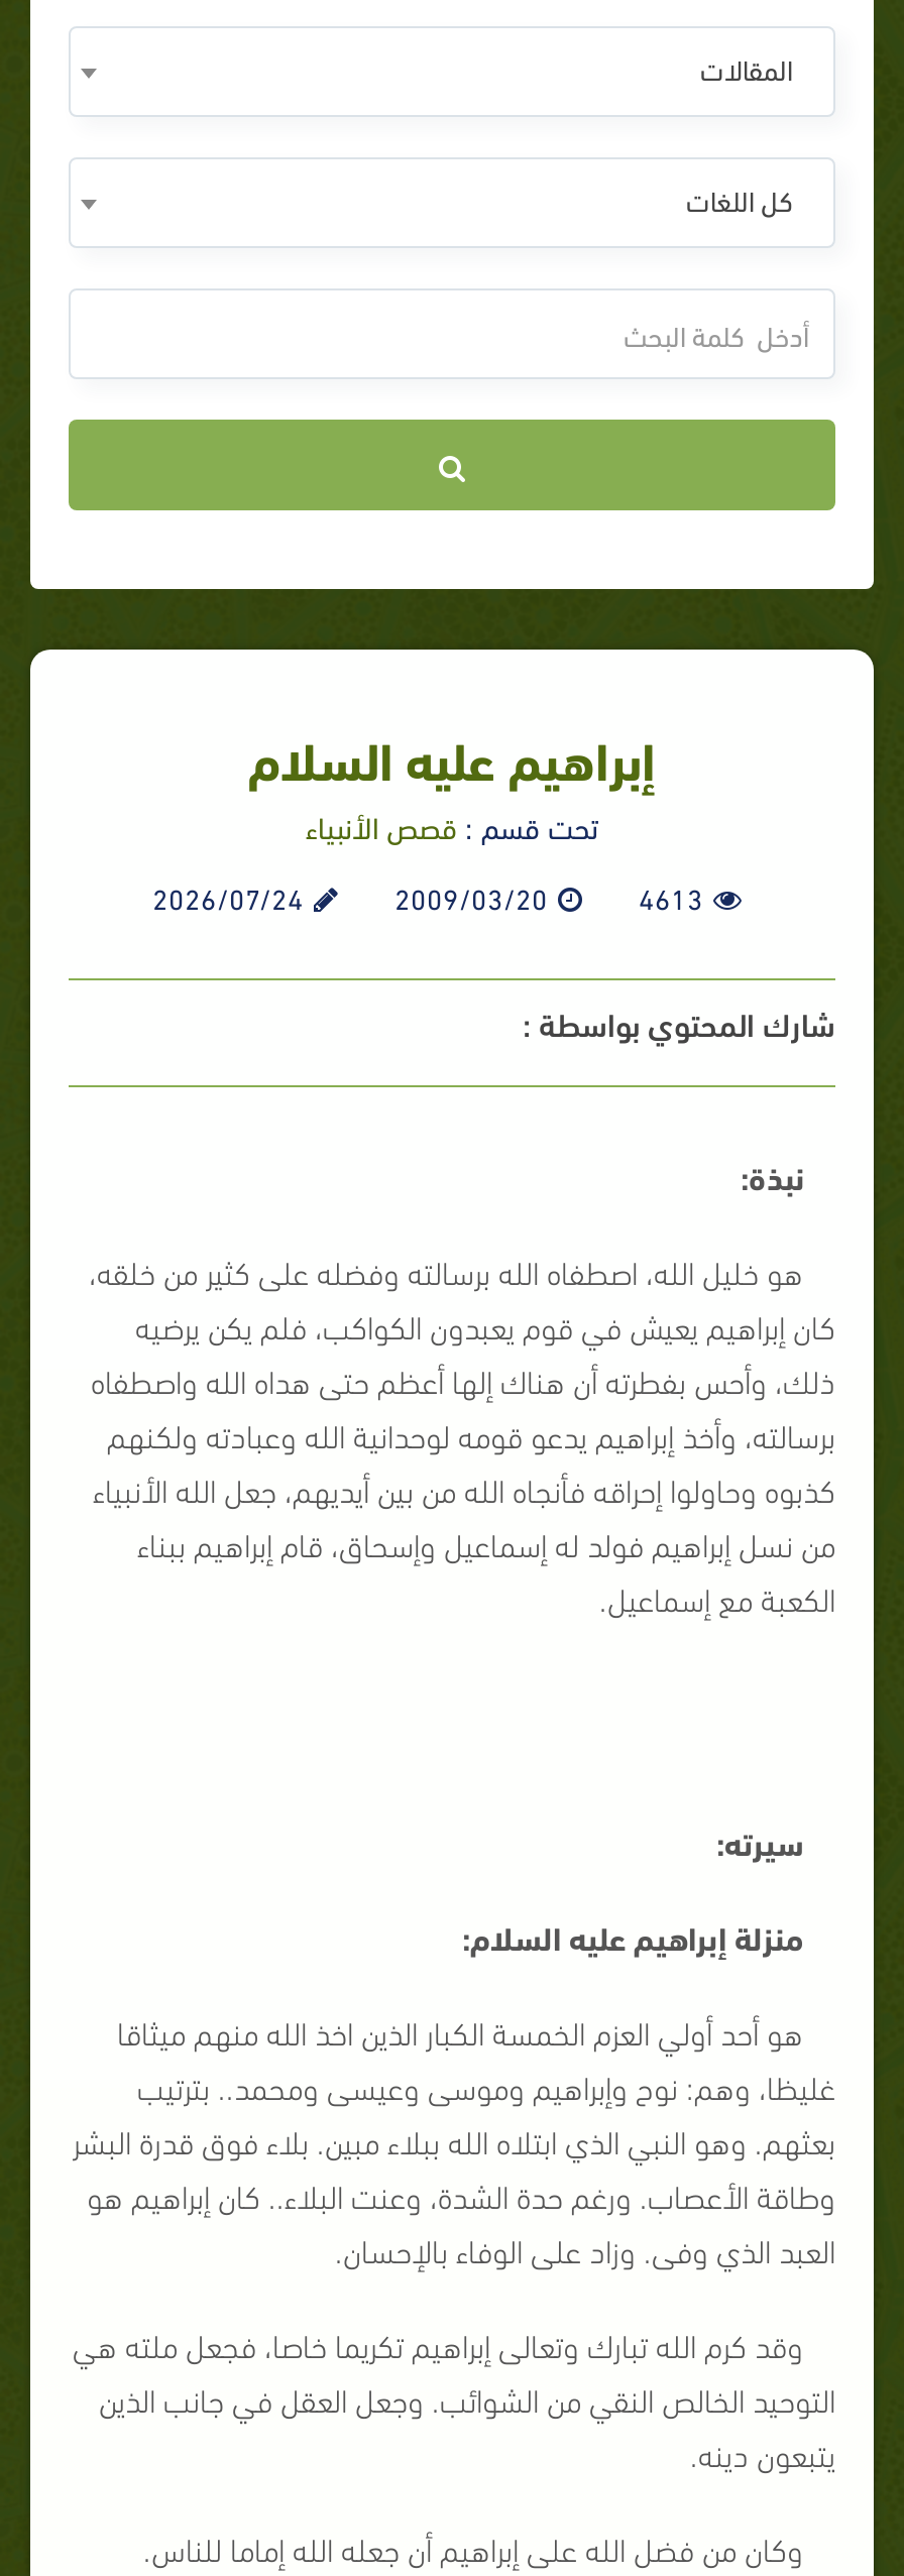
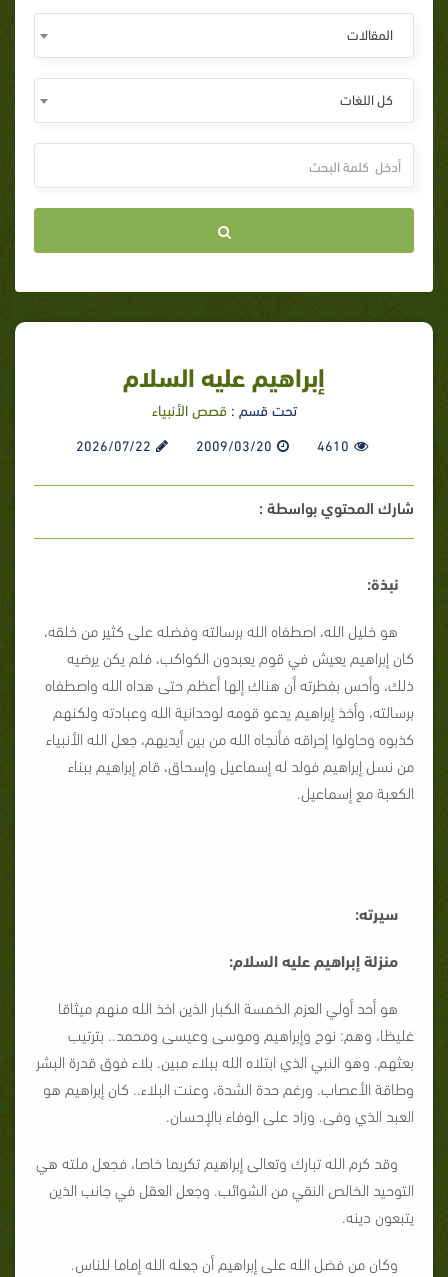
[152,875,304,918] 2026/07/24 -> [75,434,150,455] 2026/07/22
[639,875,703,918] 4613 -> [316,434,348,455] 4610

